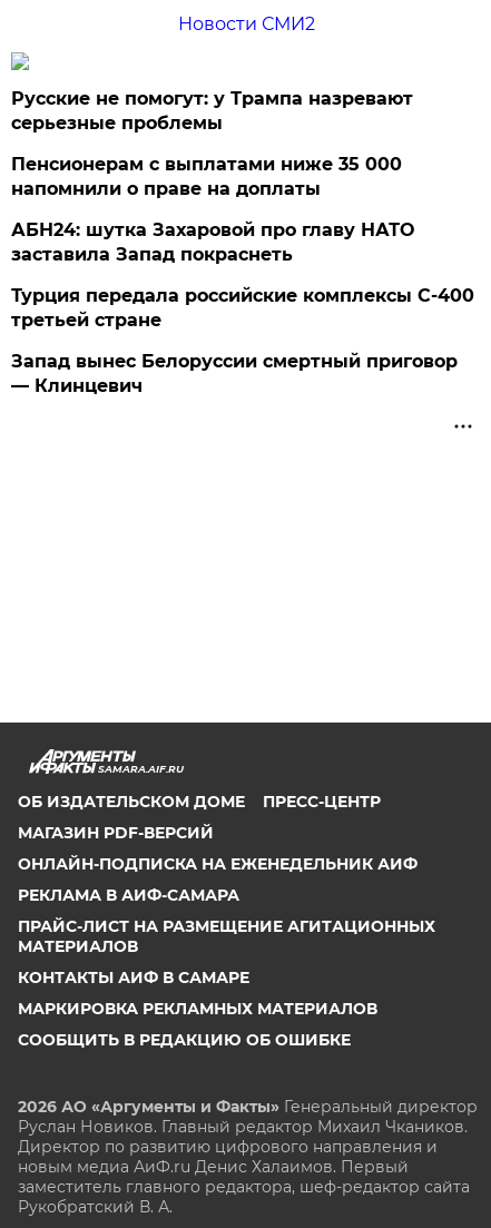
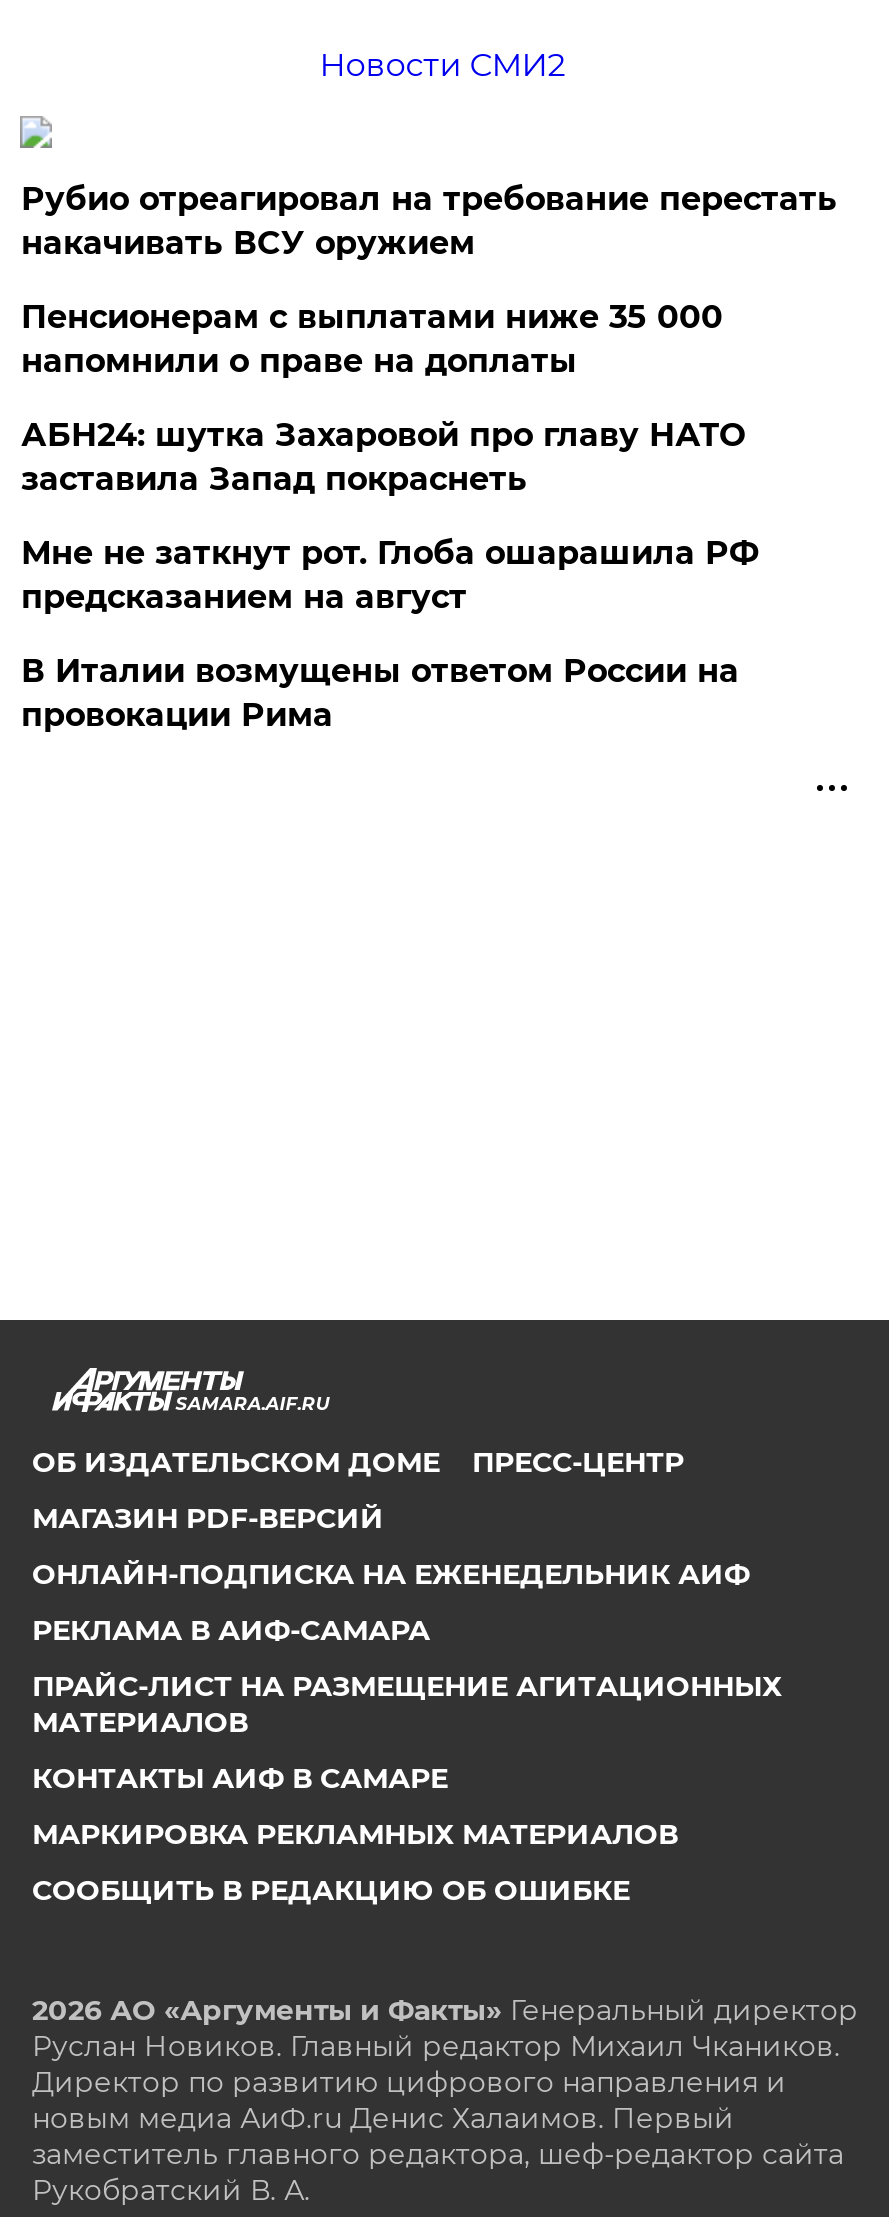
[12,88,414,134] Русские не помогут: у Трампа назревают | серьезные проблемы -> [21,180,837,262] Рубио отреагировал на требование перестать | накачивать ВСУ оружием
[12,285,475,331] Турция передала российские комплексы С-400 | третьей стране -> [21,534,759,616] Мне не заткнут рот. Глоба ошарашила РФ | предсказанием на август
[12,351,458,396] Запад вынес Белоруссии смертный приговор | — Клинцевич -> [21,652,739,734] В Италии возмущены ответом России на | провокации Рима

